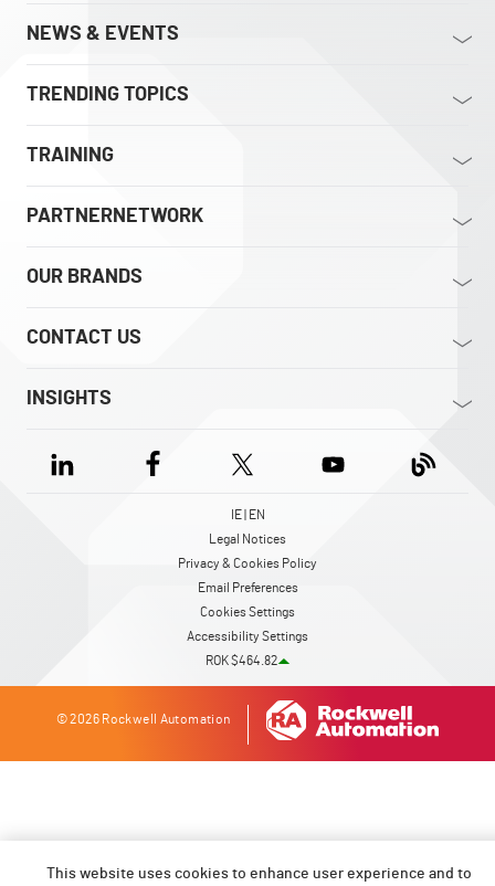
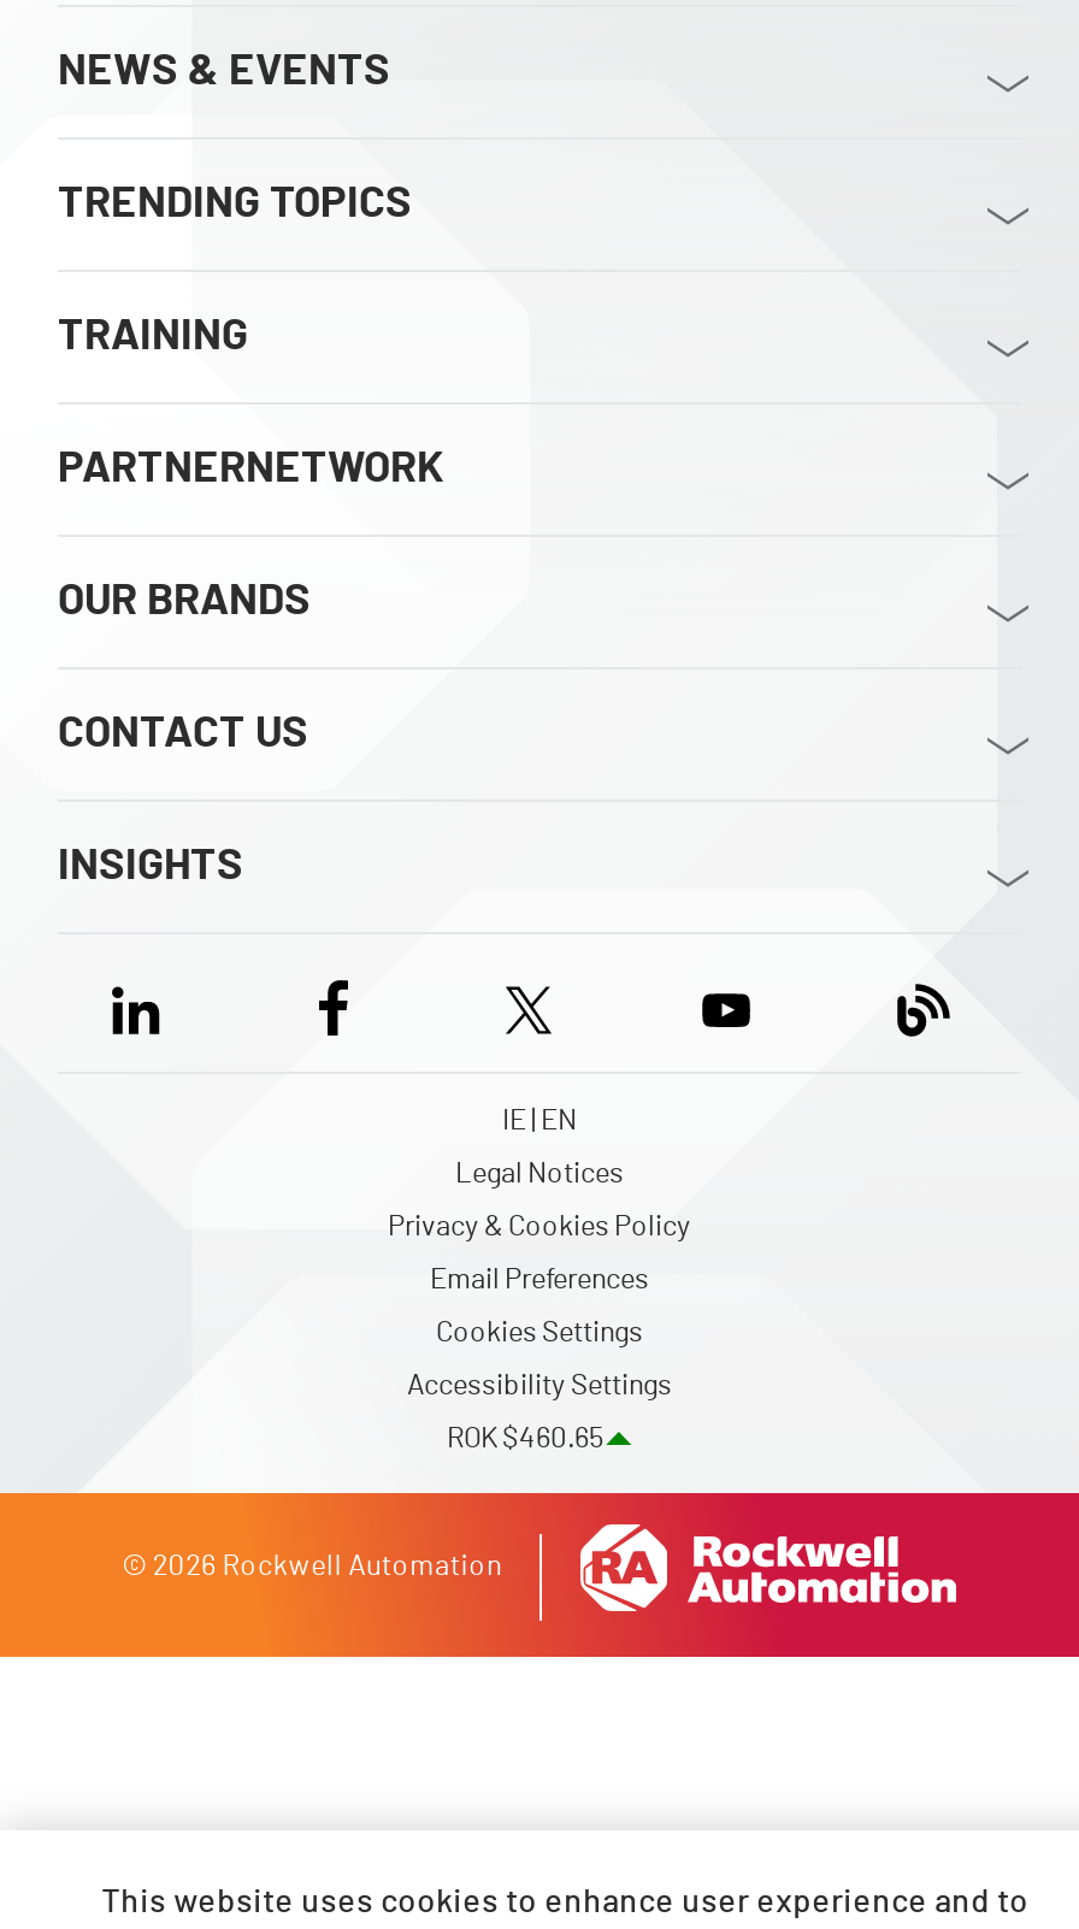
[205,654,277,667] ROK $464.82 -> [447,1423,603,1452] ROK $460.65

